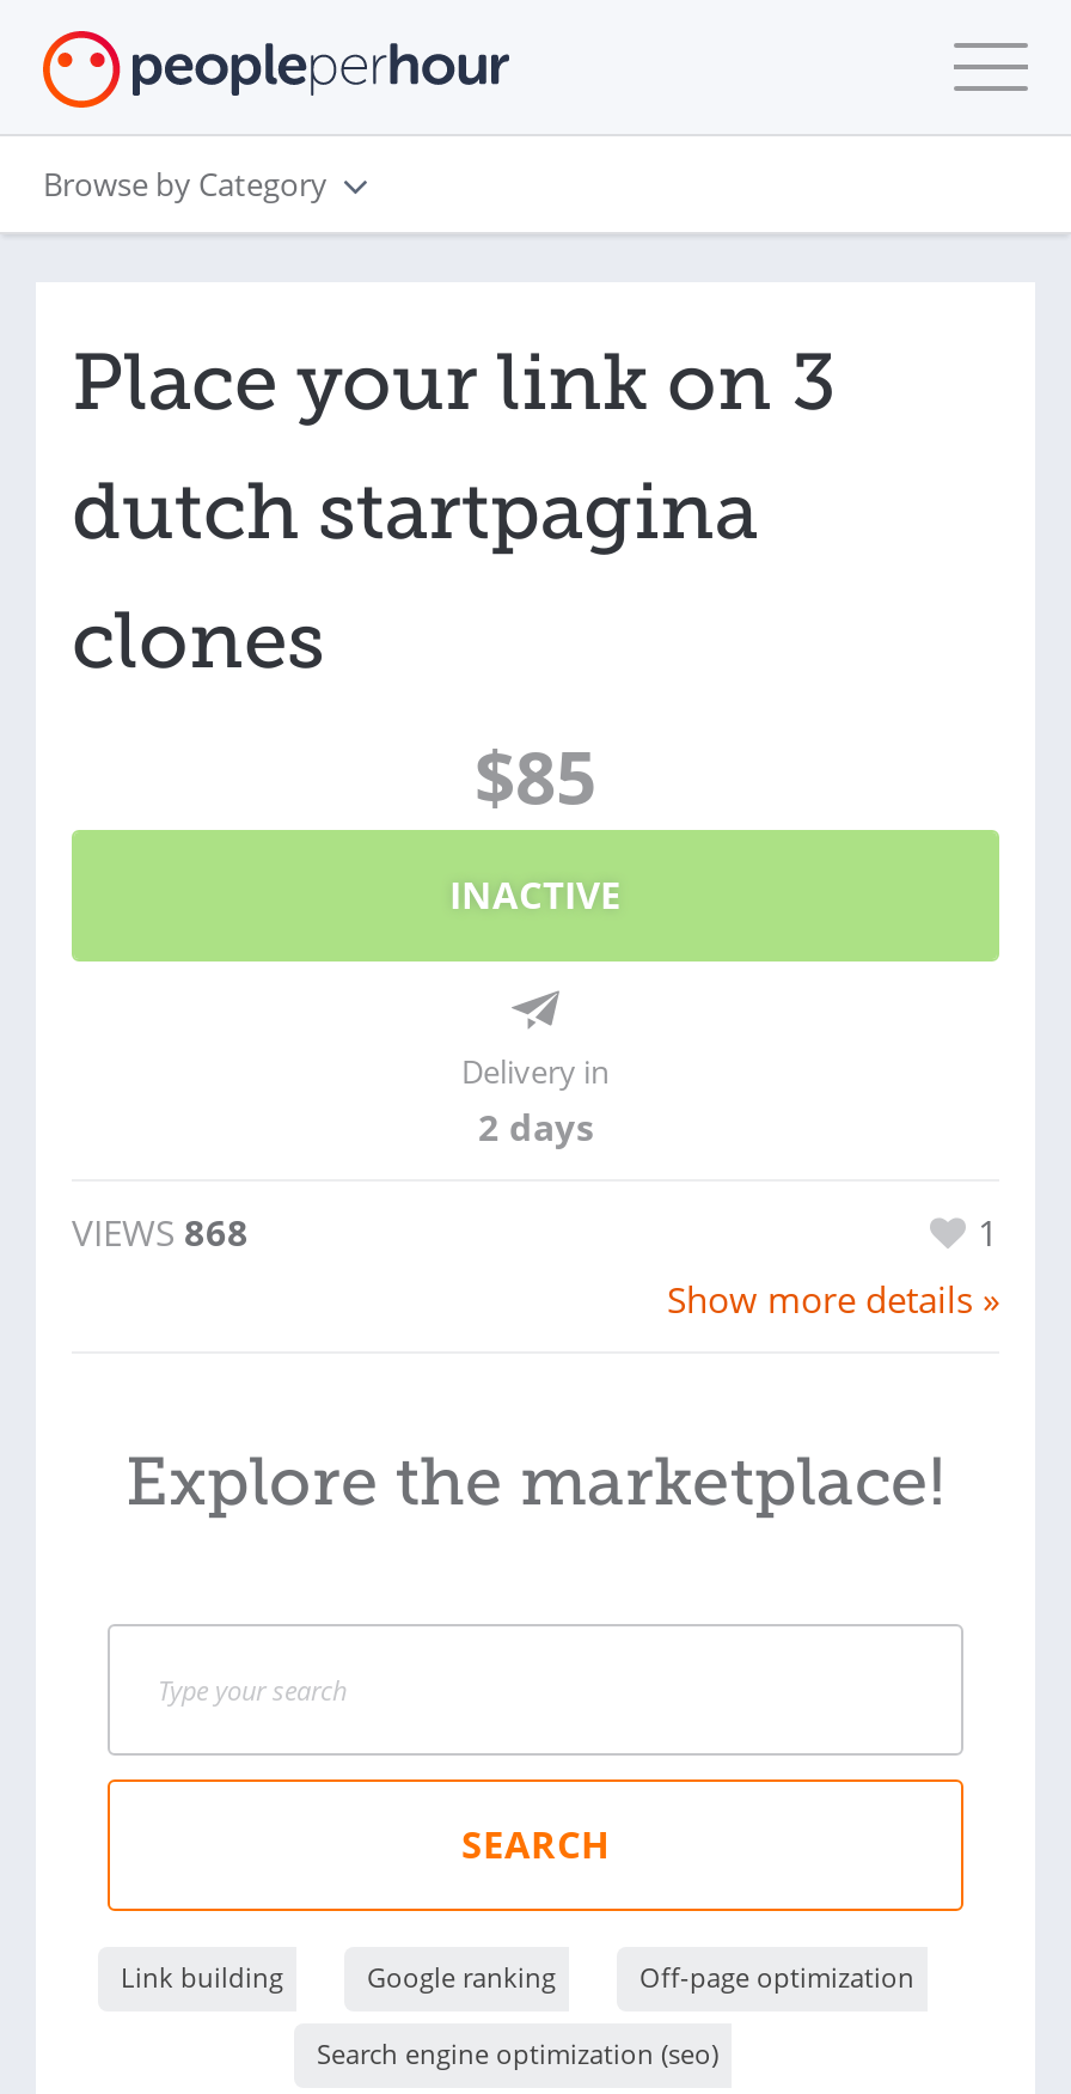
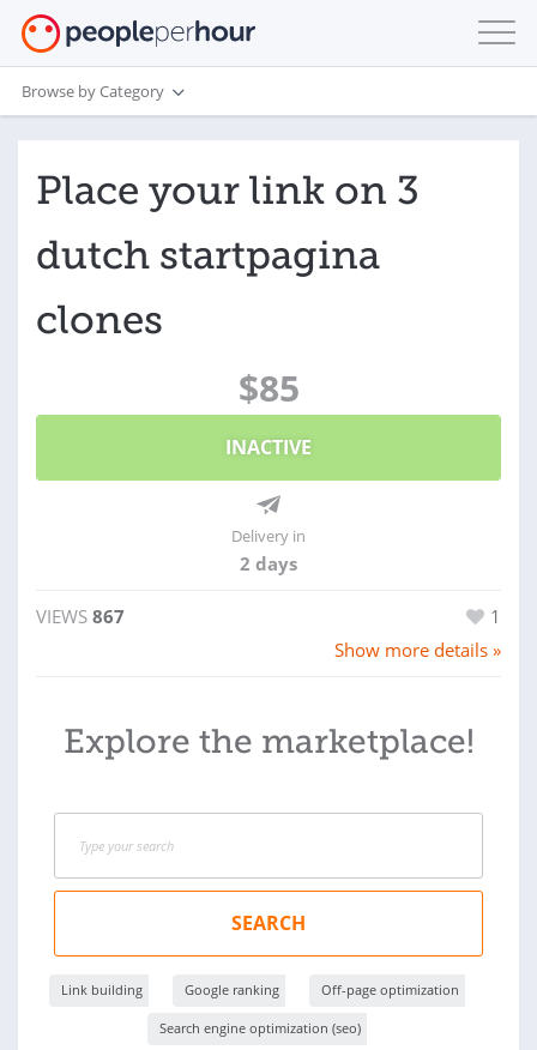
[72,1208,249,1256] VIEWS 868 -> [36,604,125,628] VIEWS 867

